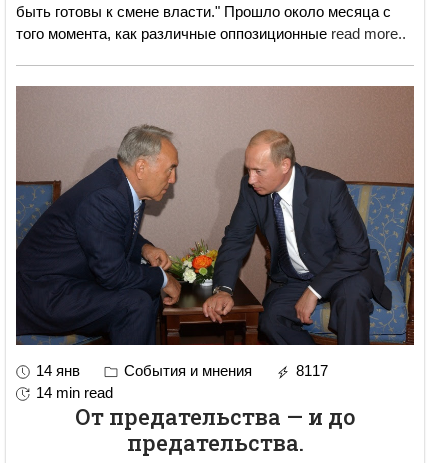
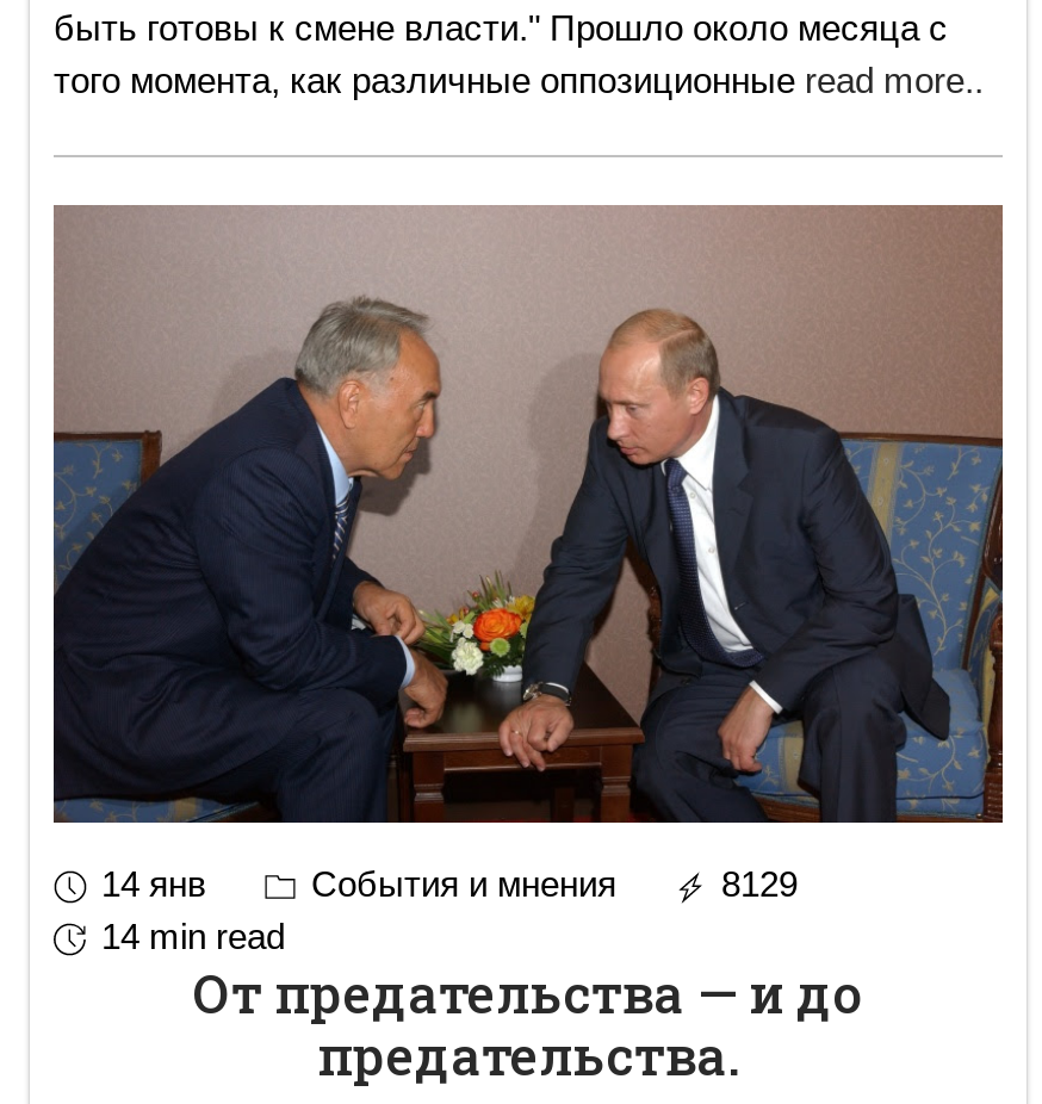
[292,362,328,379] 8117 -> [712,863,798,904] 8129

